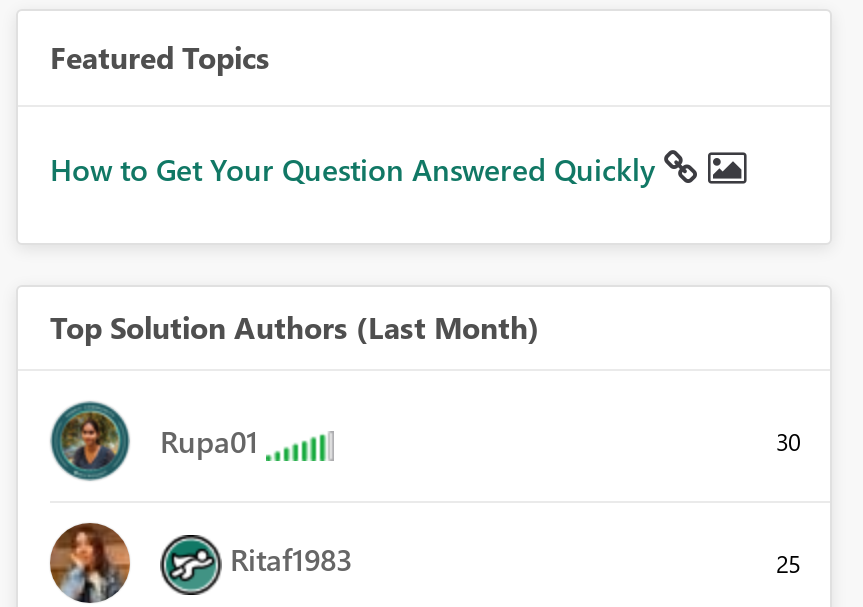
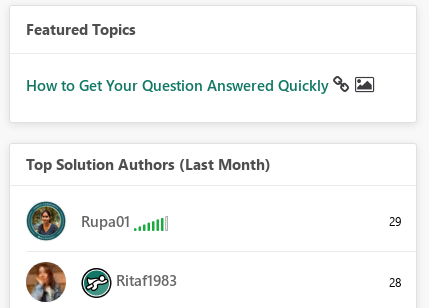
[776,426,800,458] 30 -> [389,213,401,229] 29
[776,548,800,580] 25 -> [389,274,401,290] 28

